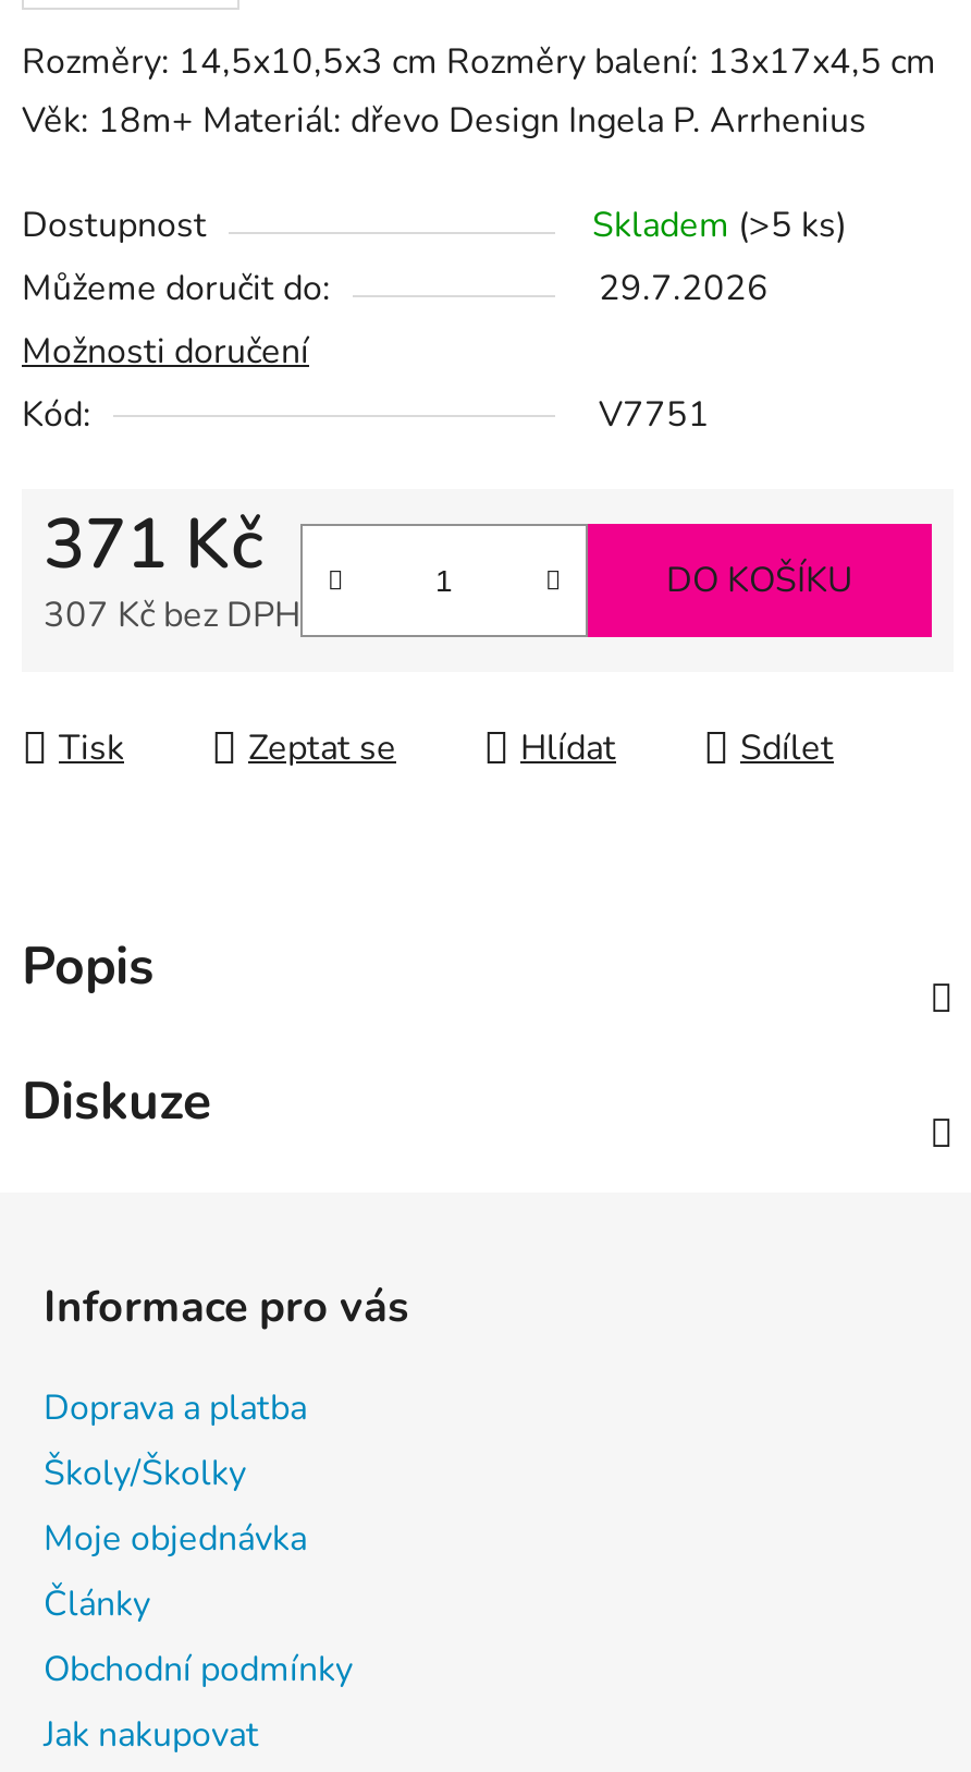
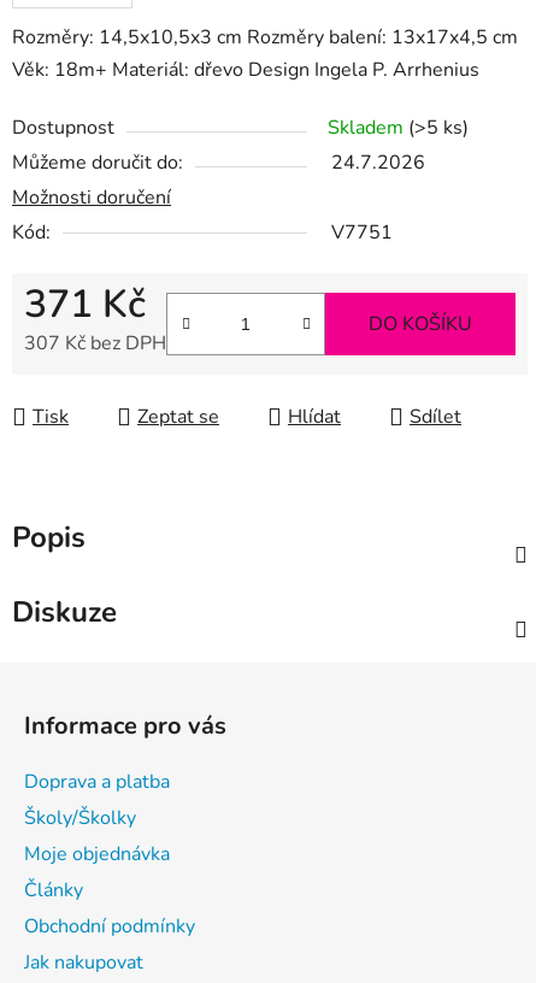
[599,265,769,313] 29.7.2026 -> [331,150,425,176] 24.7.2026

